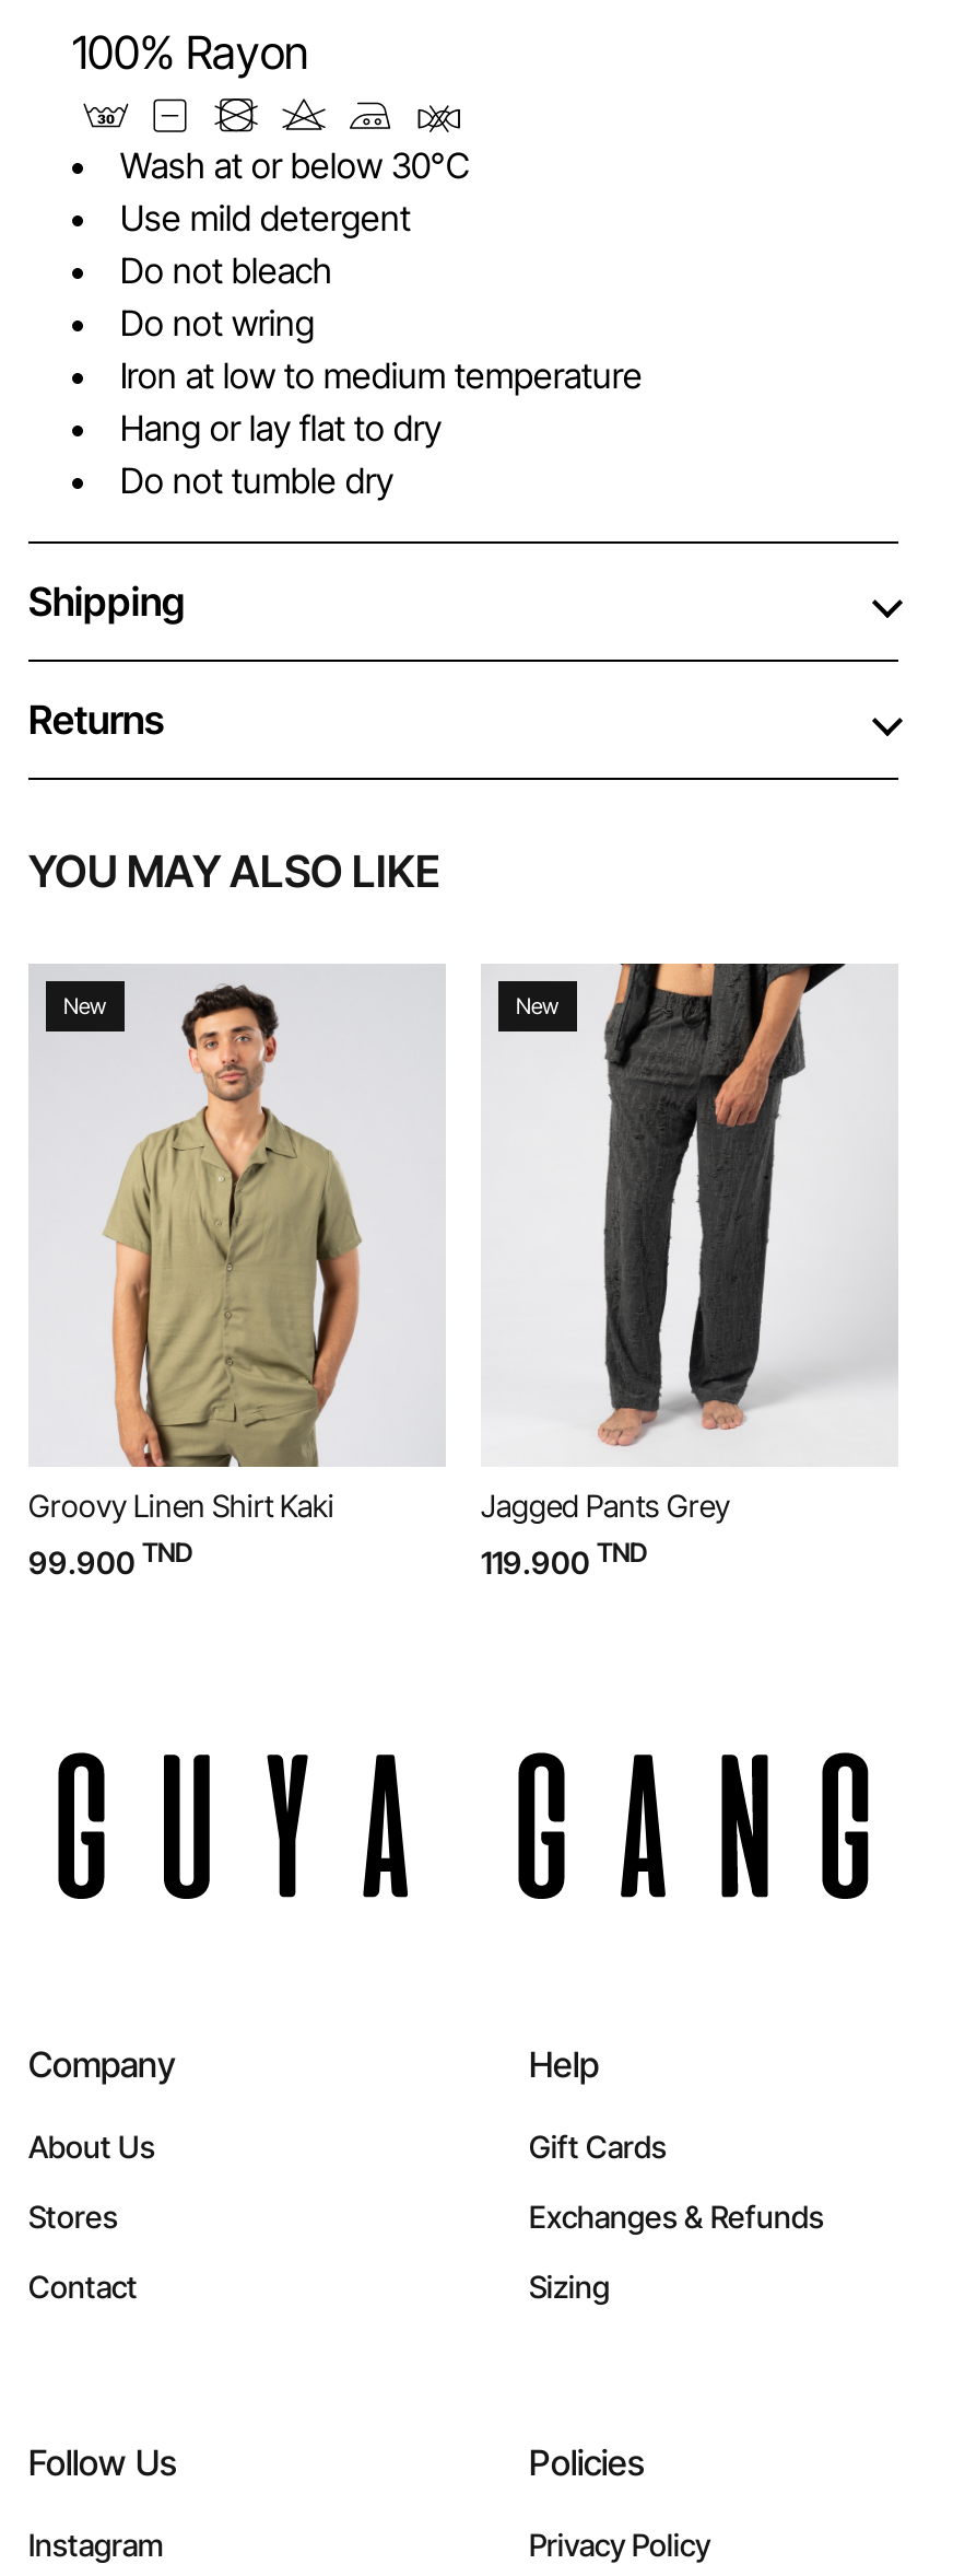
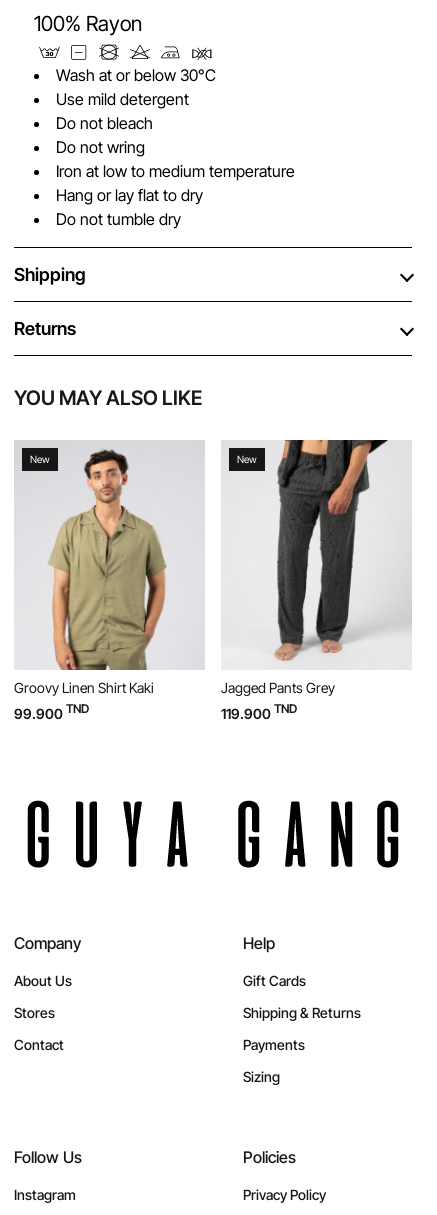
[529,2198,824,2235] Exchanges & Refunds -> [243,1004,361,1053] Shipping & Returns | Payments

